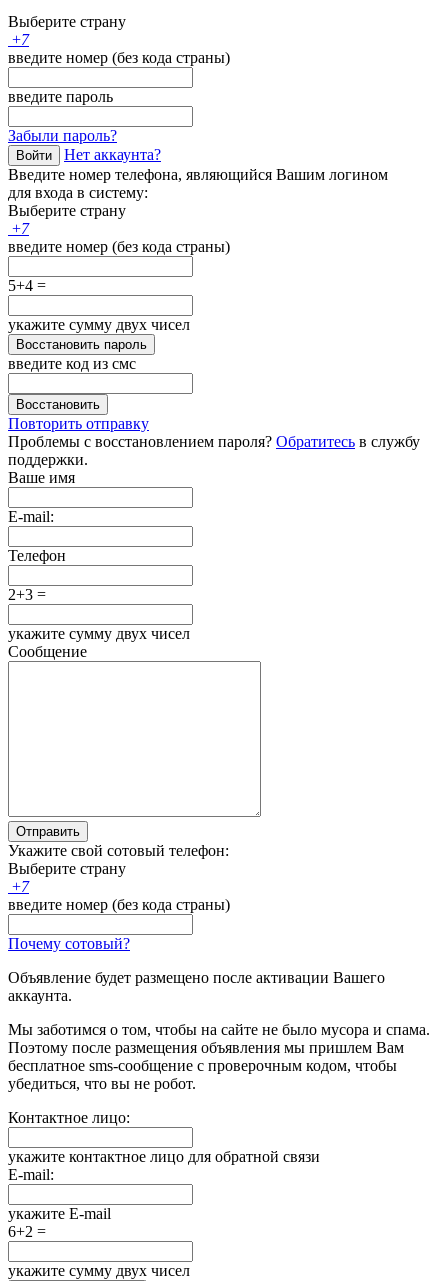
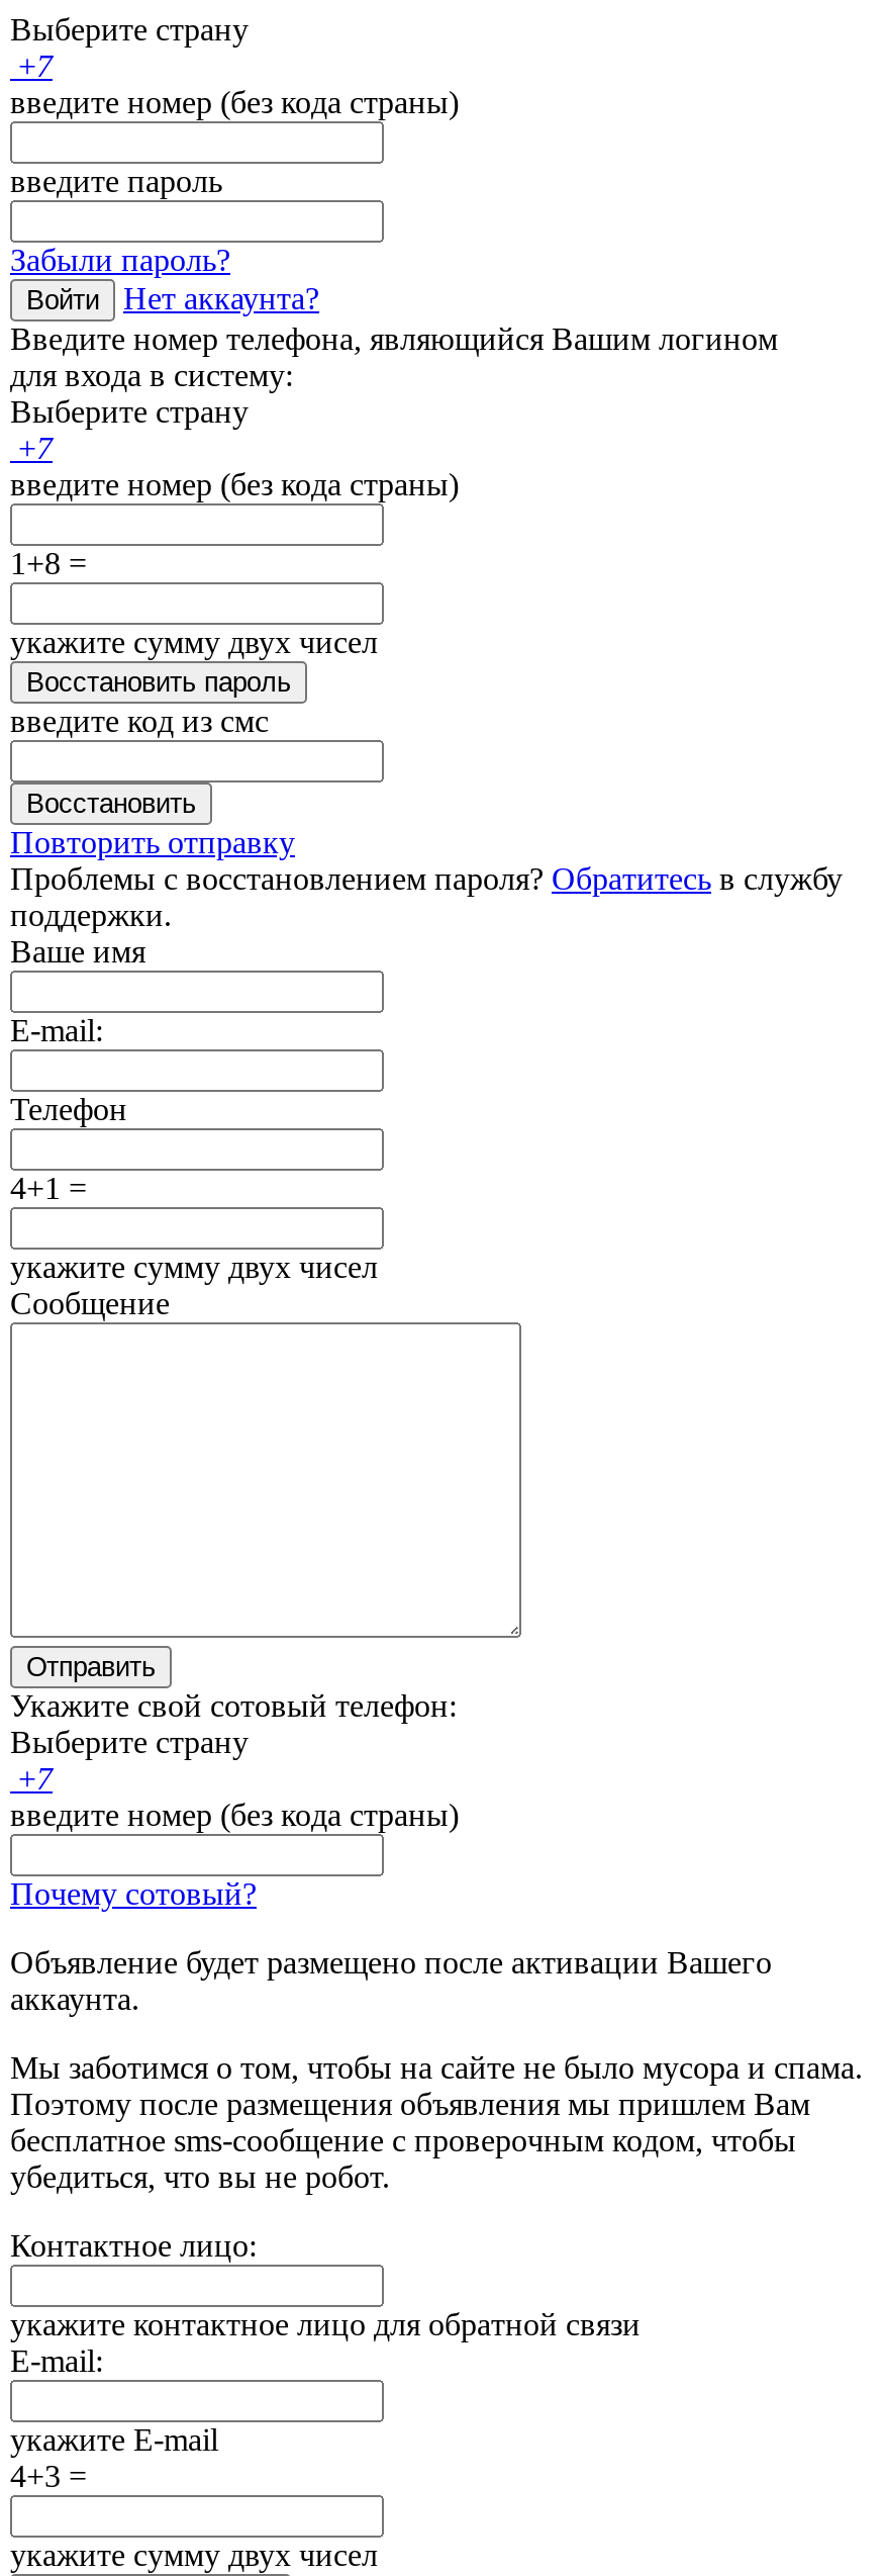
[8,277,46,294] 5+4 = -> [10,545,87,579] 1+8 =
[8,586,46,603] 2+3 = -> [10,1170,87,1204] 4+1 =
[8,1223,46,1240] 6+2 = -> [10,2458,87,2492] 4+3 =

